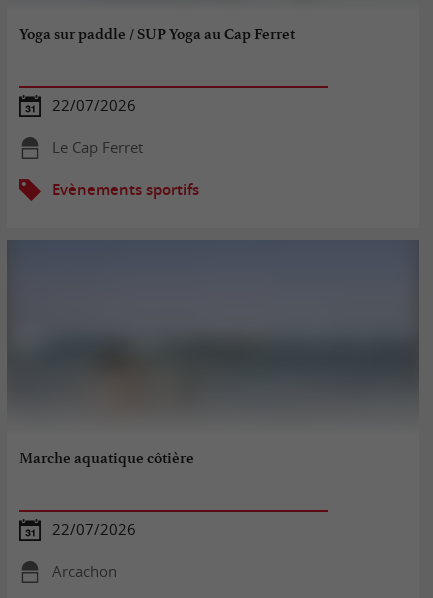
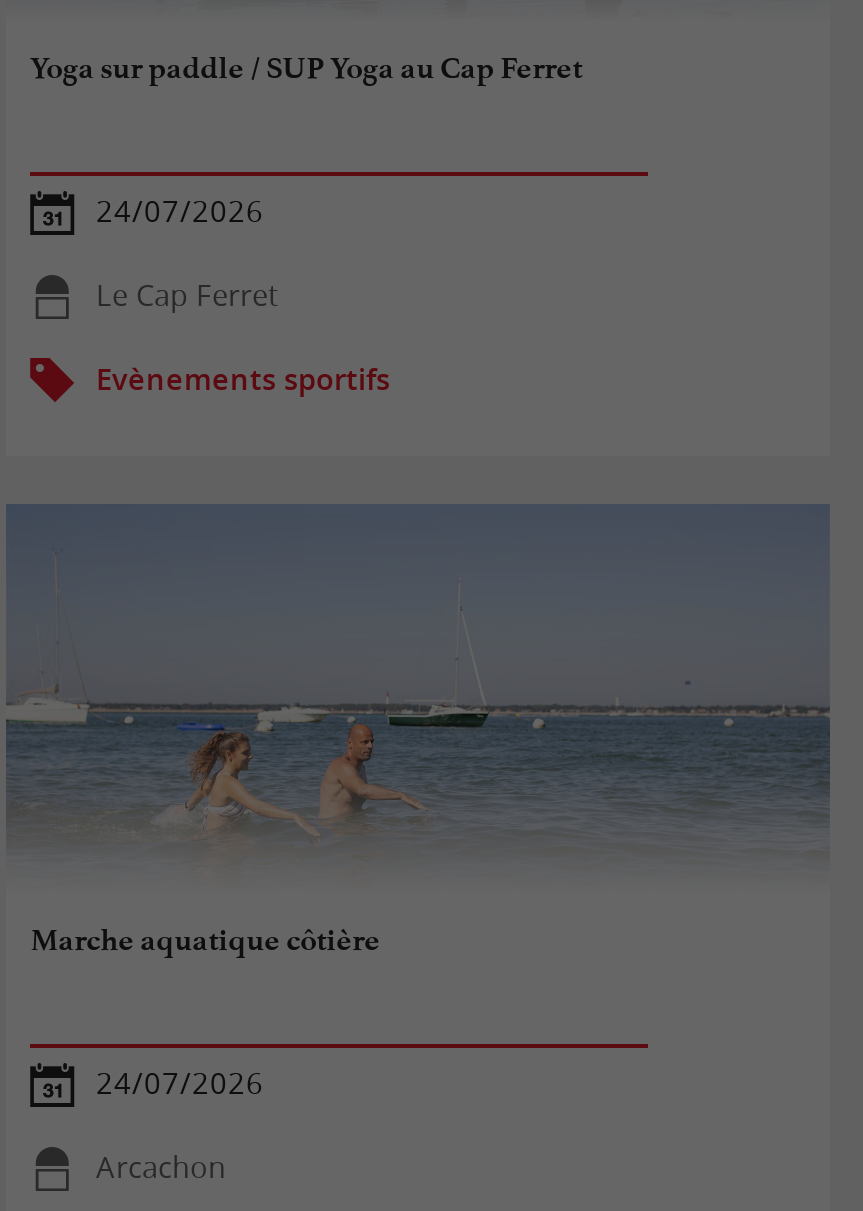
[52,96,136,115] 22/07/2026 -> [96,192,264,230] 24/07/2026
none -> [8,684,826,828] [image]
[52,520,136,539] 22/07/2026 -> [96,1064,264,1102] 24/07/2026

